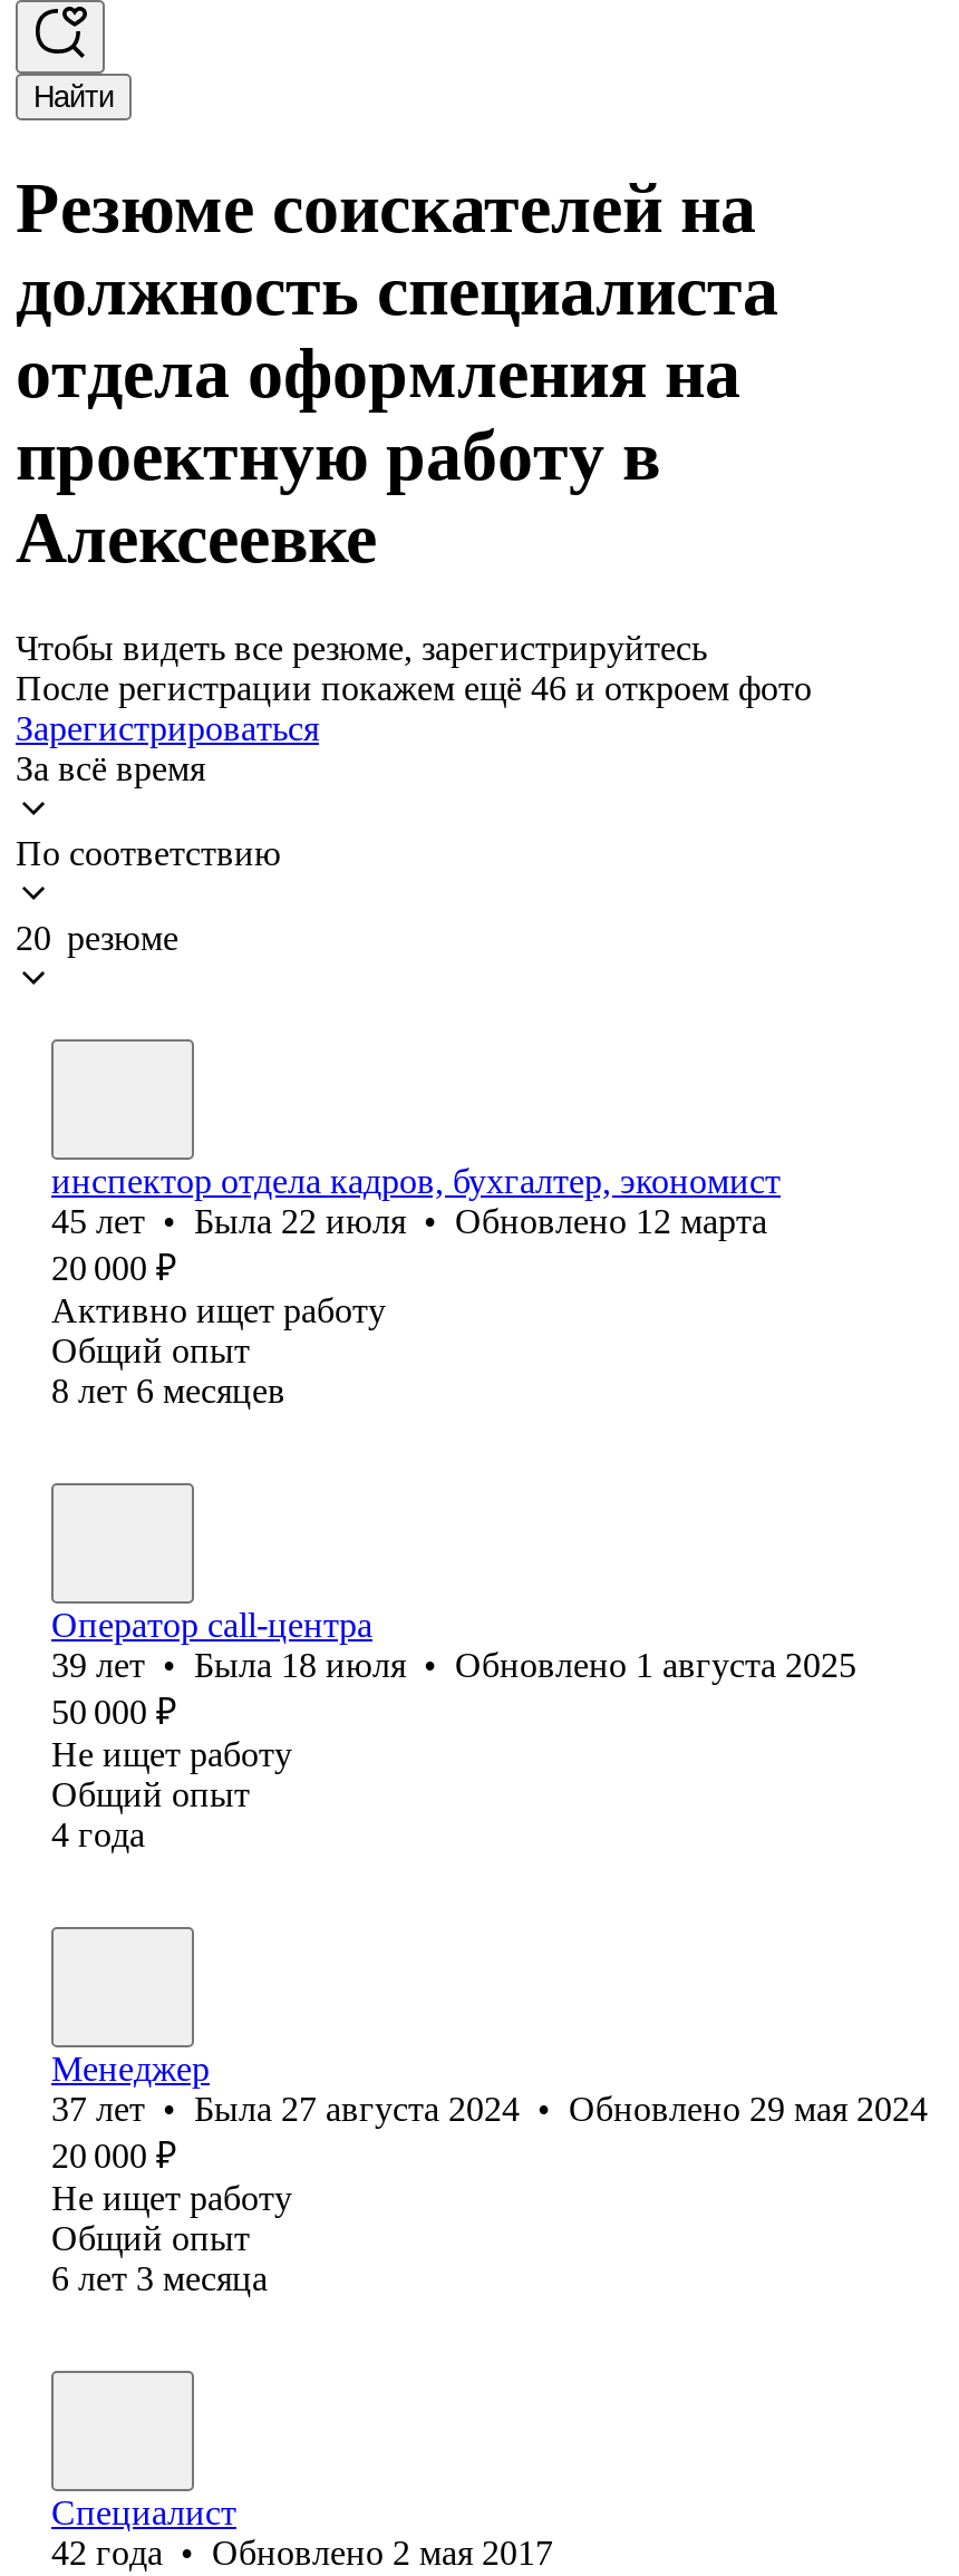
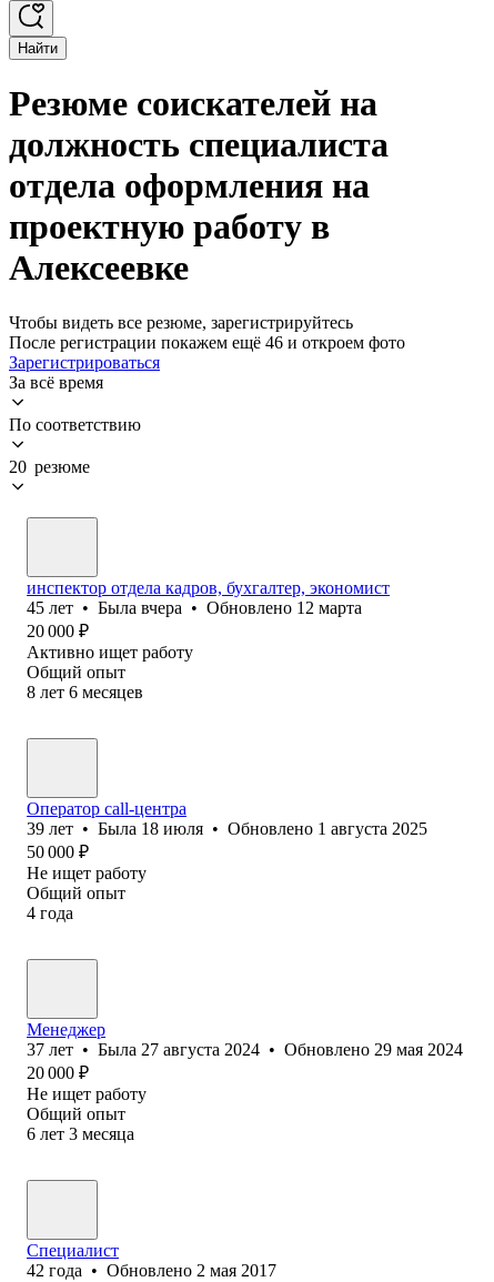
[51,1202,767,1240] 45 лет • Была 22 июля • Обновлено 12 марта -> [27,598,362,617] 45 лет • Была вчера • Обновлено 12 марта

